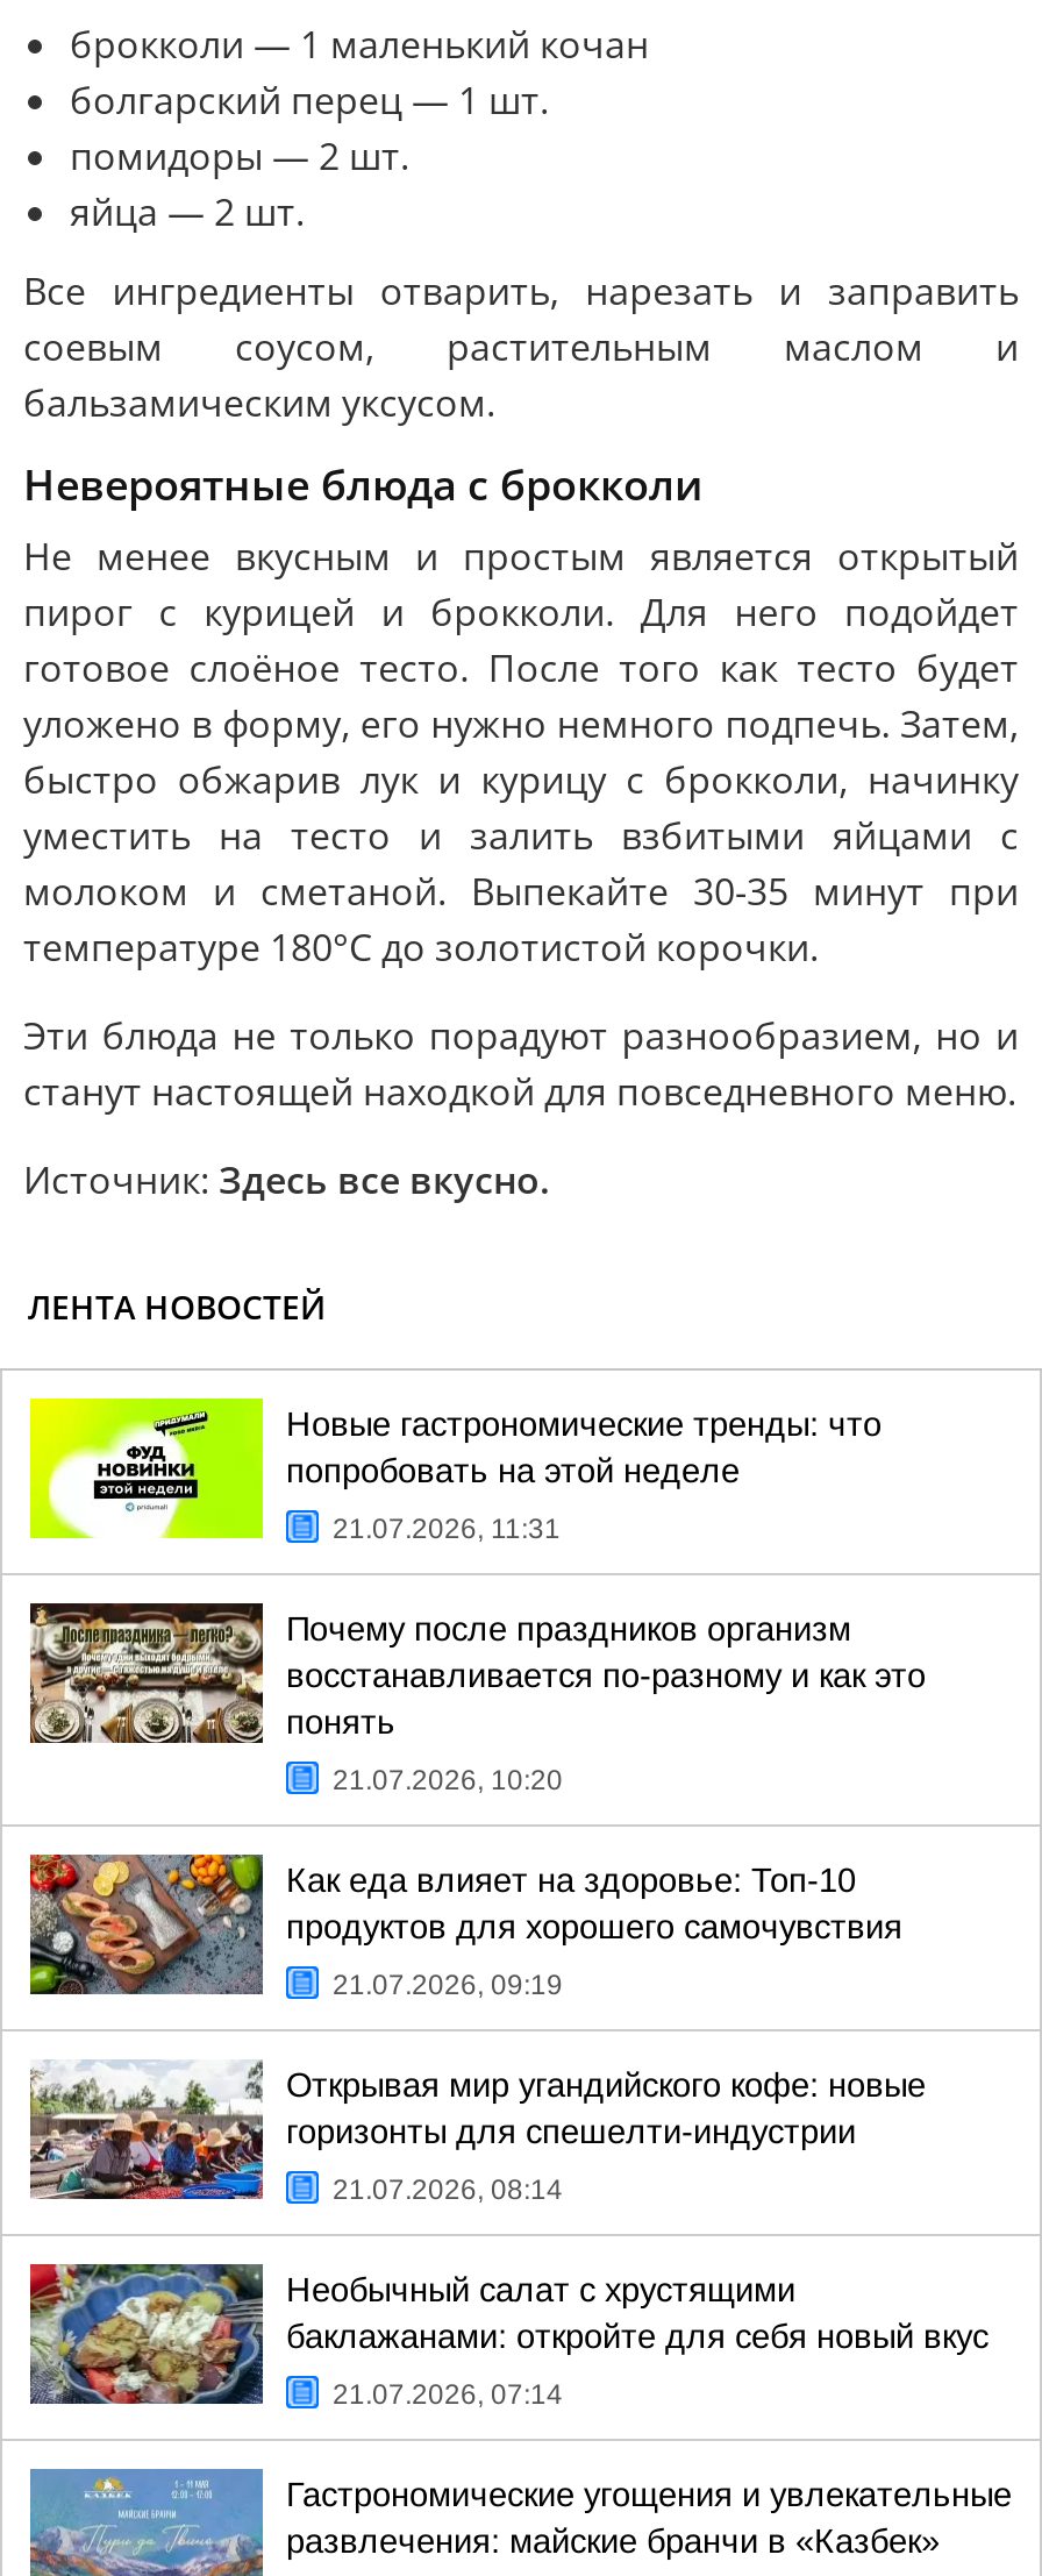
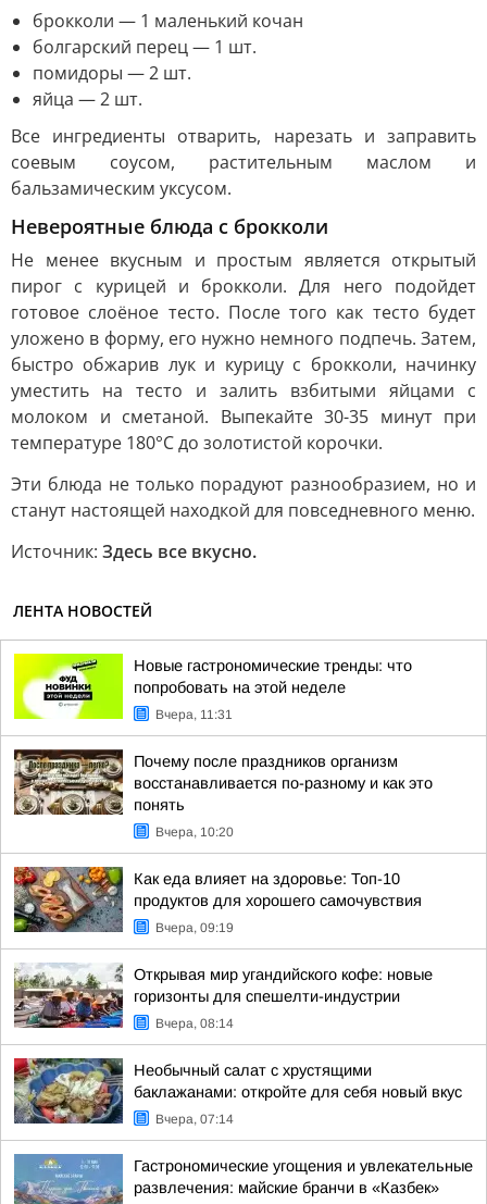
[333,1513,561,1545] 21.07.2026, 11:31 -> [155,707,233,722] Вчера, 11:31
[333,1764,563,1796] 21.07.2026, 10:20 -> [155,824,234,840] Вчера, 10:20
[333,1969,563,2001] 21.07.2026, 09:19 -> [155,920,234,935] Вчера, 09:19
[333,2173,563,2206] 21.07.2026, 08:14 -> [155,1016,234,1031] Вчера, 08:14
[333,2378,563,2411] 21.07.2026, 07:14 -> [155,1112,234,1127] Вчера, 07:14

